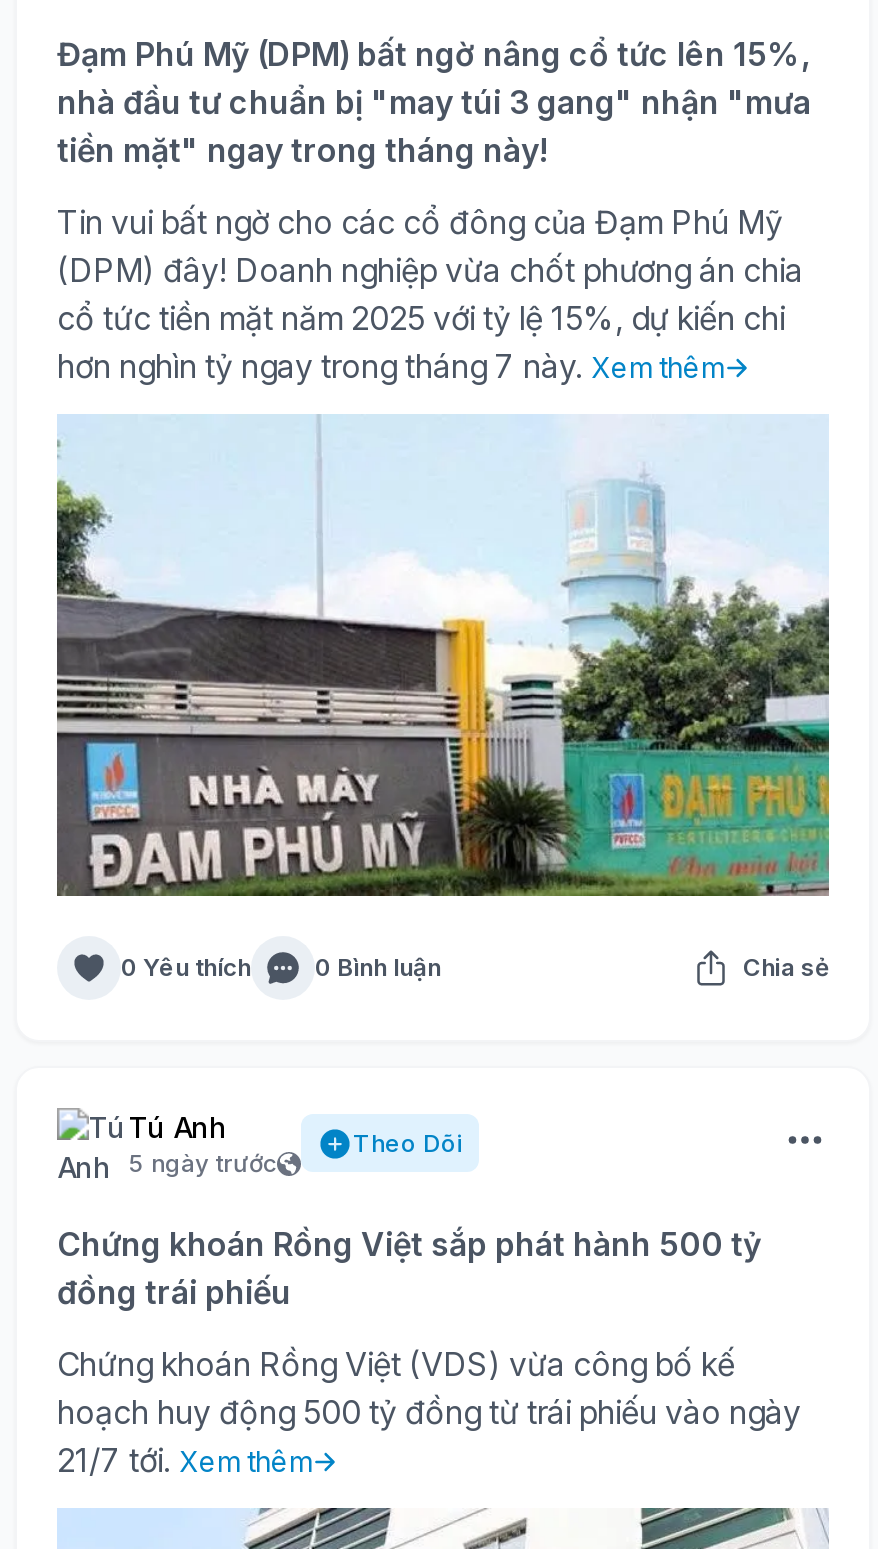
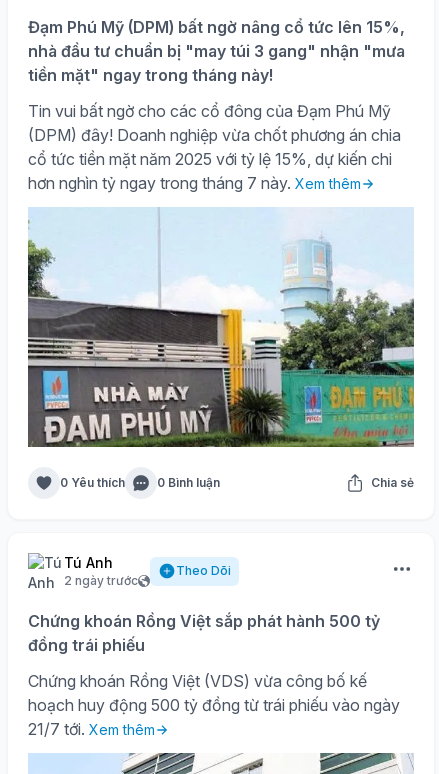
[129,1147,277,1177] 5 ngày trước -> [64,573,138,588] 2 ngày trước

